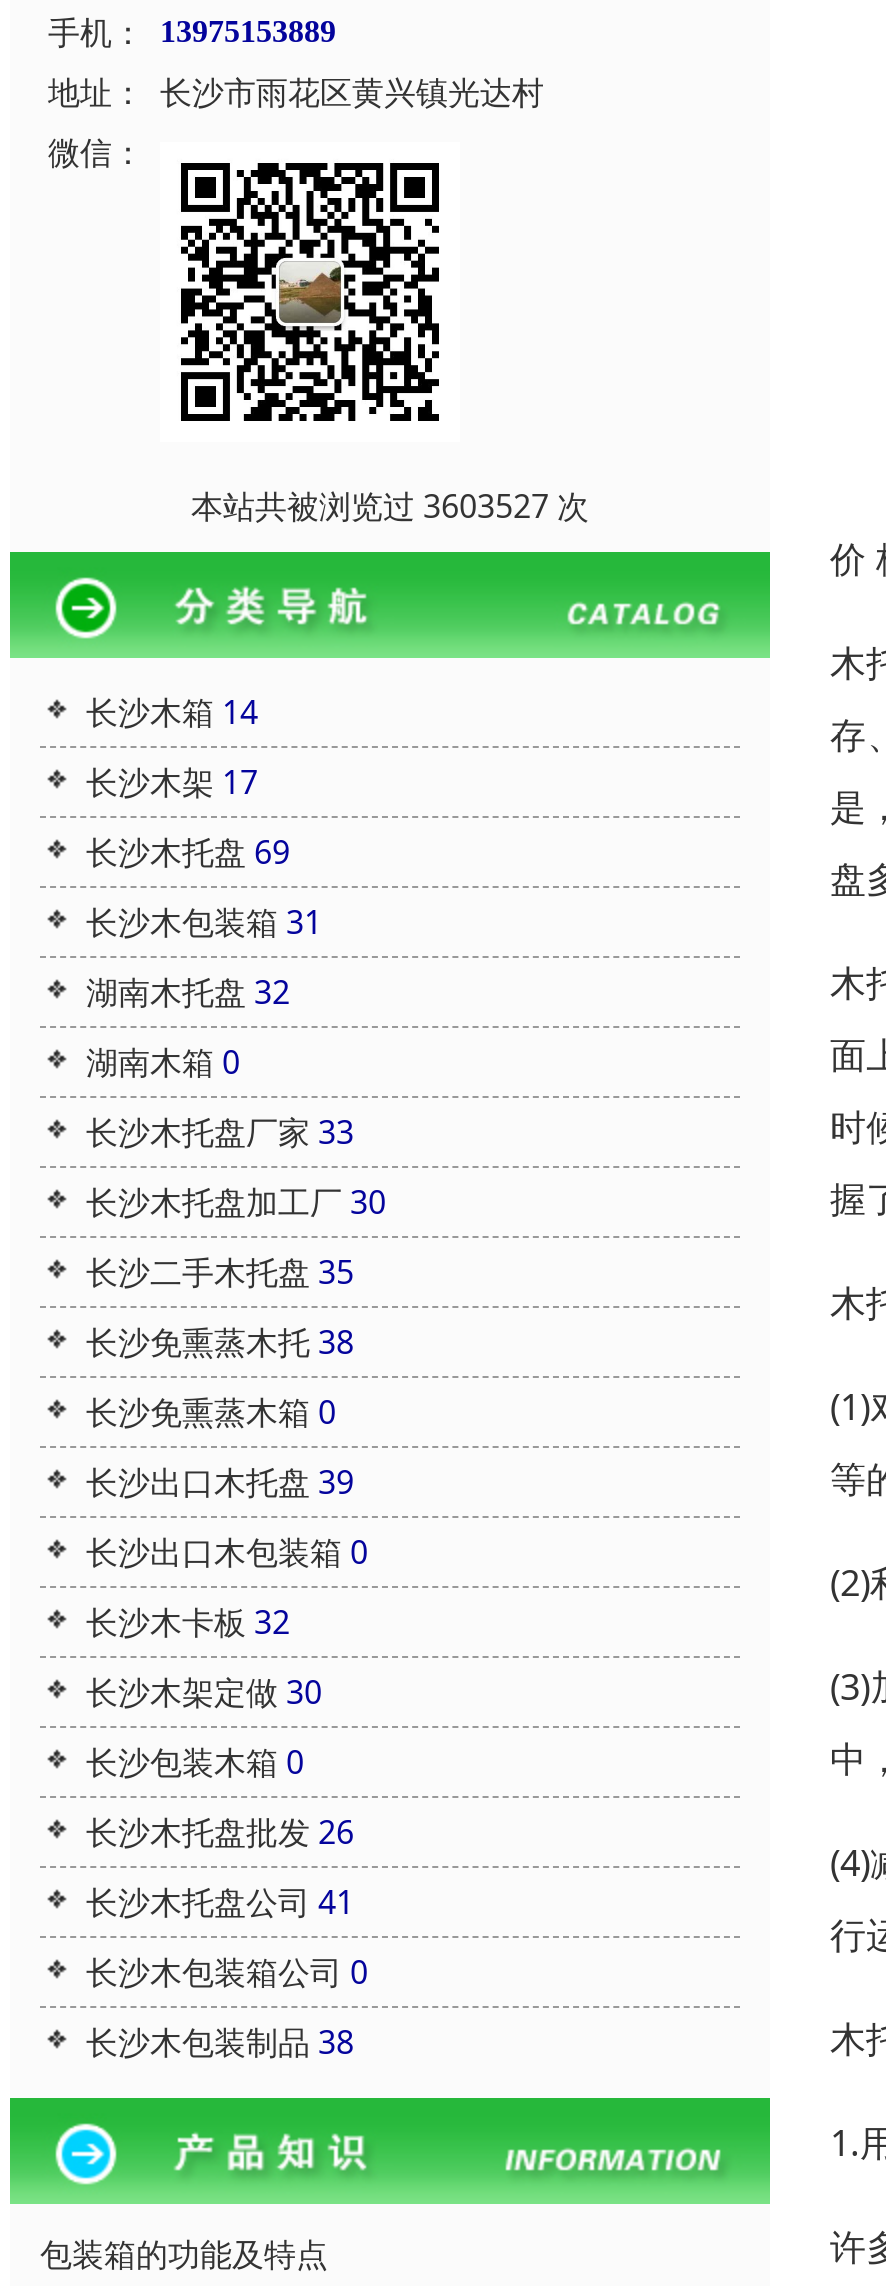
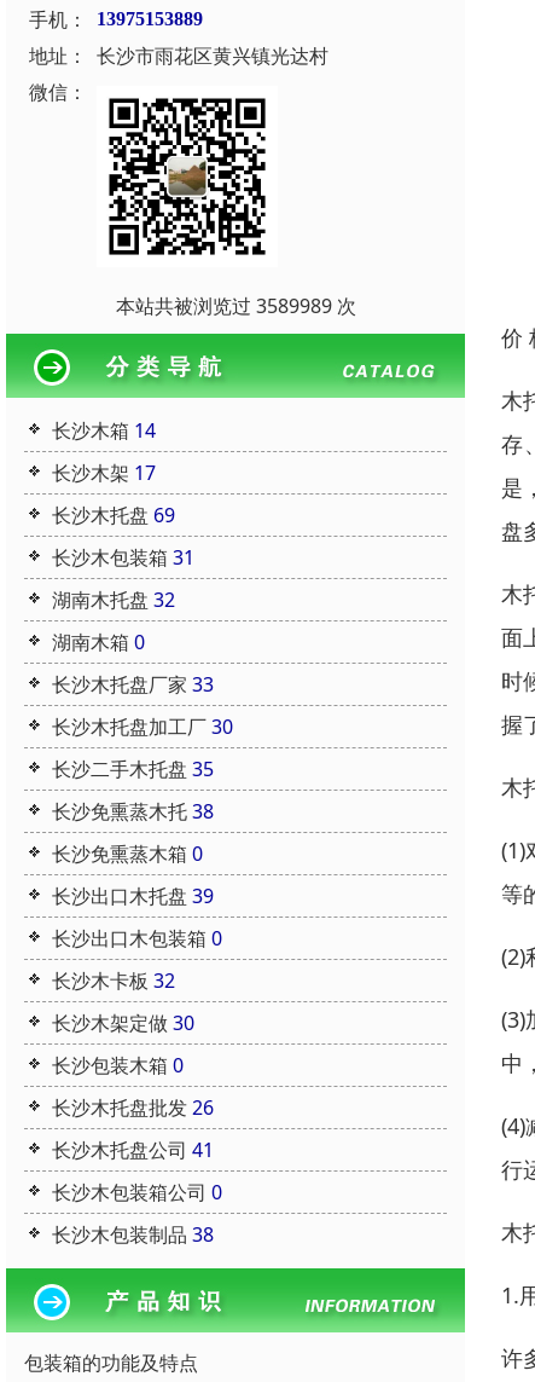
[191,484,589,528] 本站共被浏览过 3603527 次 -> [115,293,356,319] 本站共被浏览过 3589989 次

